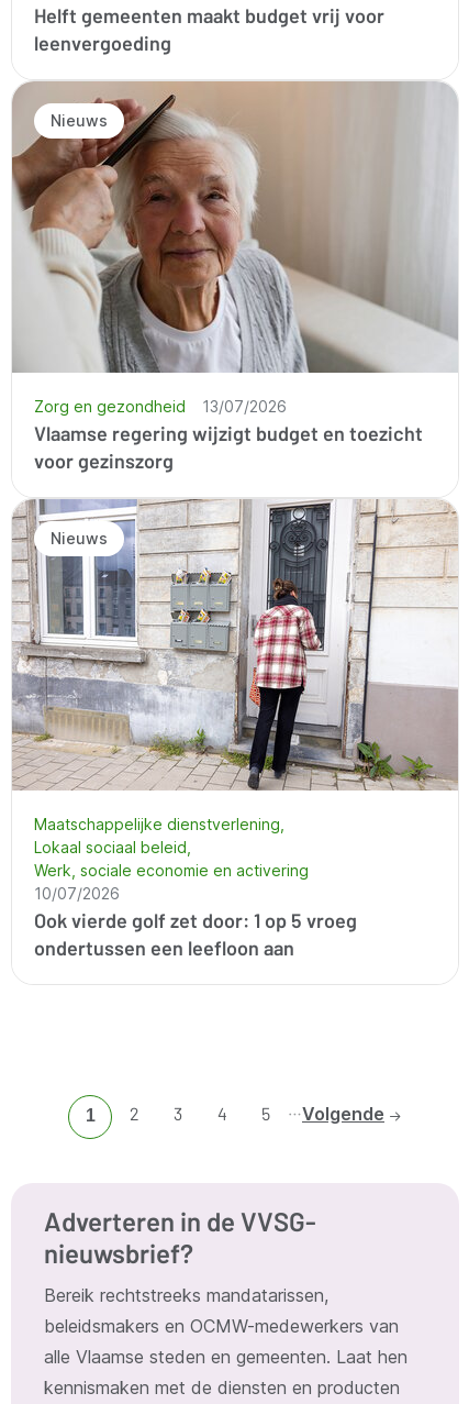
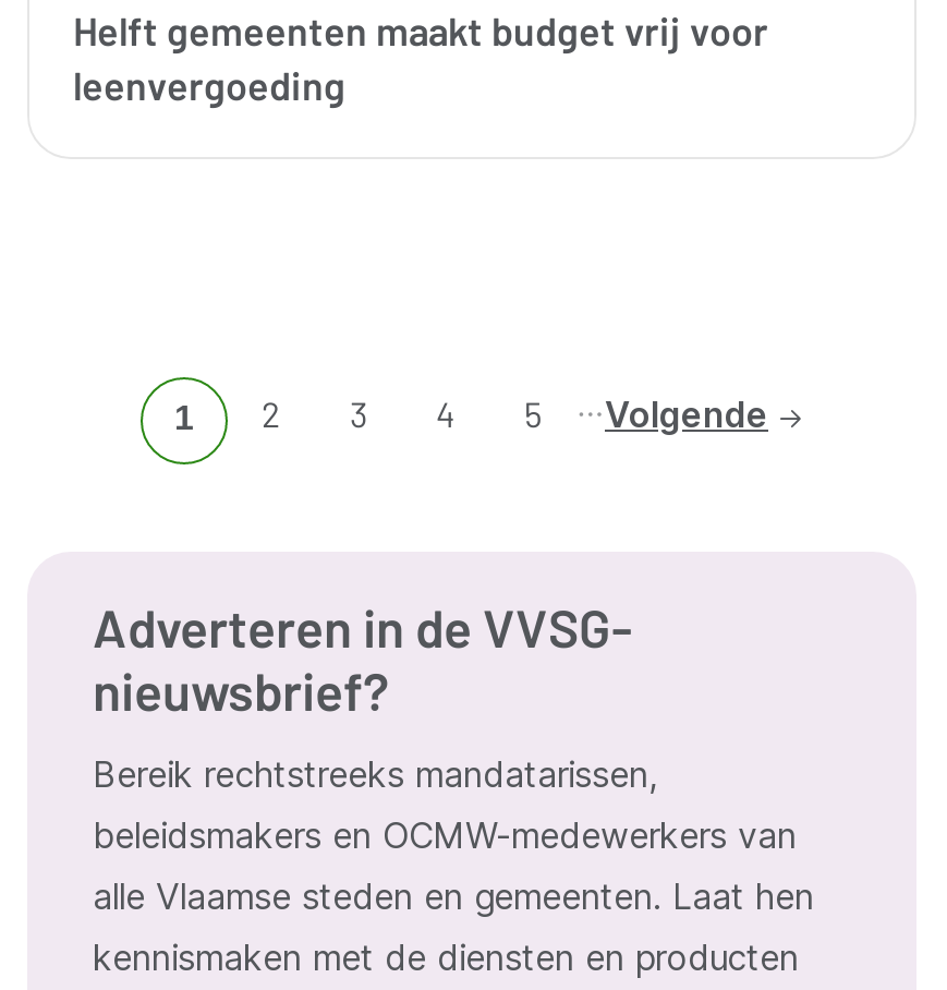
[11,80,458,374] [image] | Nieuws -> none
[34,396,287,415] Zorg en gezondheid | 13/07/2026 -> none
[34,421,423,472] Vlaamse regering wijzigt budget en toezicht | voor gezinszorg -> none
[11,498,459,792] [image] | Nieuws -> none
[34,814,309,902] Maatschappelijke dienstverlening | Lokaal sociaal beleid | Werk, sociale economie en activering | 10/07/2026 -> none
[34,908,357,959] Ook vierde golf zet door: 1 op 5 vroeg | ondertussen een leefloon aan -> none

